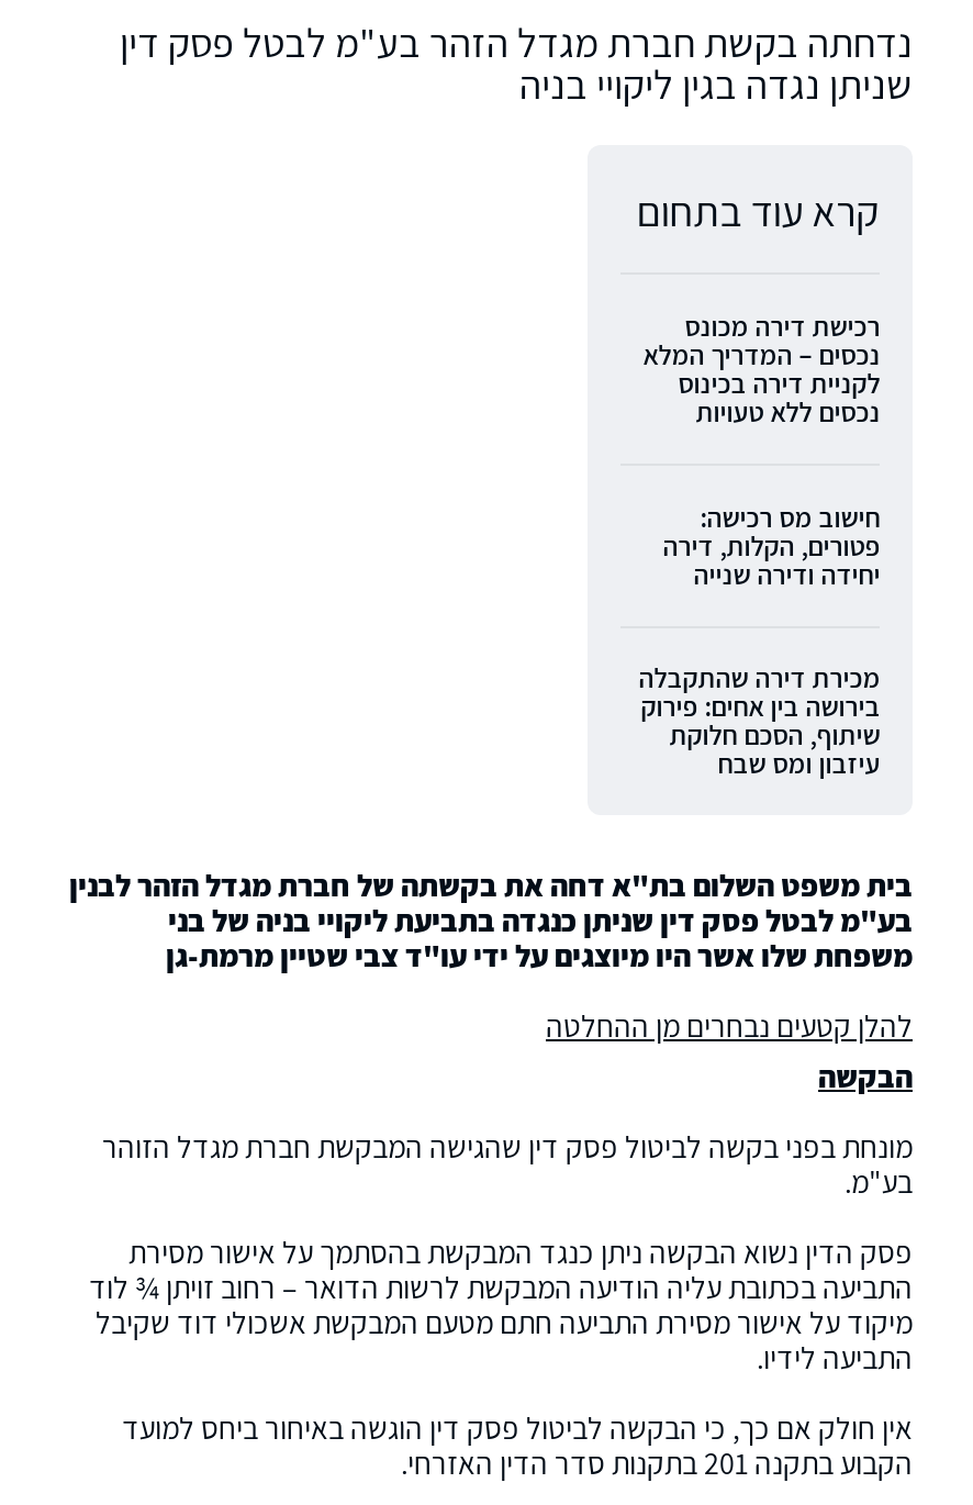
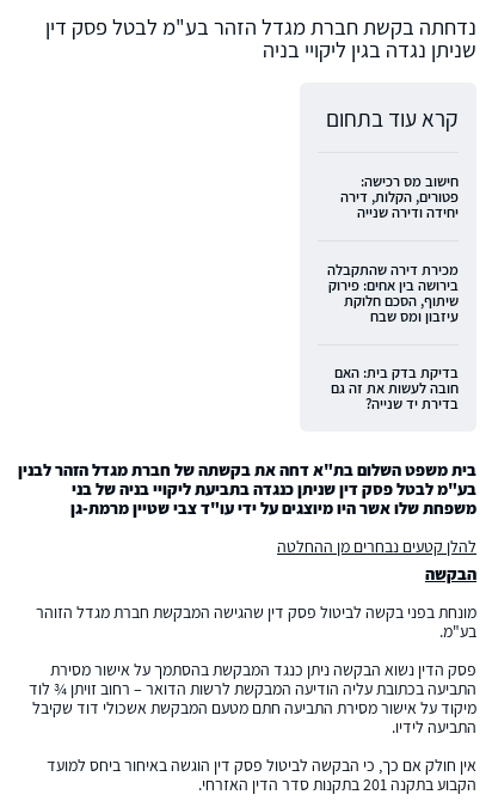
[643,307,880,430] רכישת דירה מכונס | נכסים – המדריך המלא | לקניית דירה בכינוס | נכסים ללא טעויות -> none
moved [639,498,880,783] -> [328,171,459,326]: חישוב מס רכישה: | פטורים, הקלות, דירה | יחידה ודירה שנייה | מכירת דירה שהתקבלה | בירושה בין אחים: פירוק | שיתוף, הסכם חלוקת | עיזבון ומס שבח
none -> [331,363,459,414] בדיקת בדק בית: האם | חובה לעשות את זה גם | בדירת יד שנייה?

